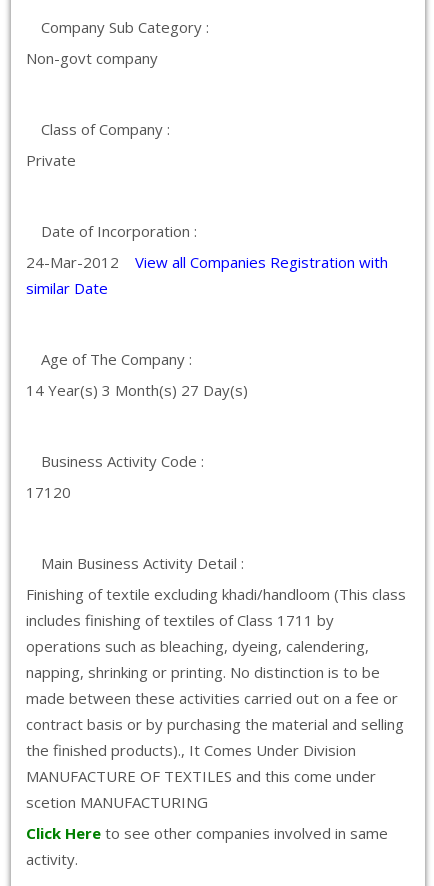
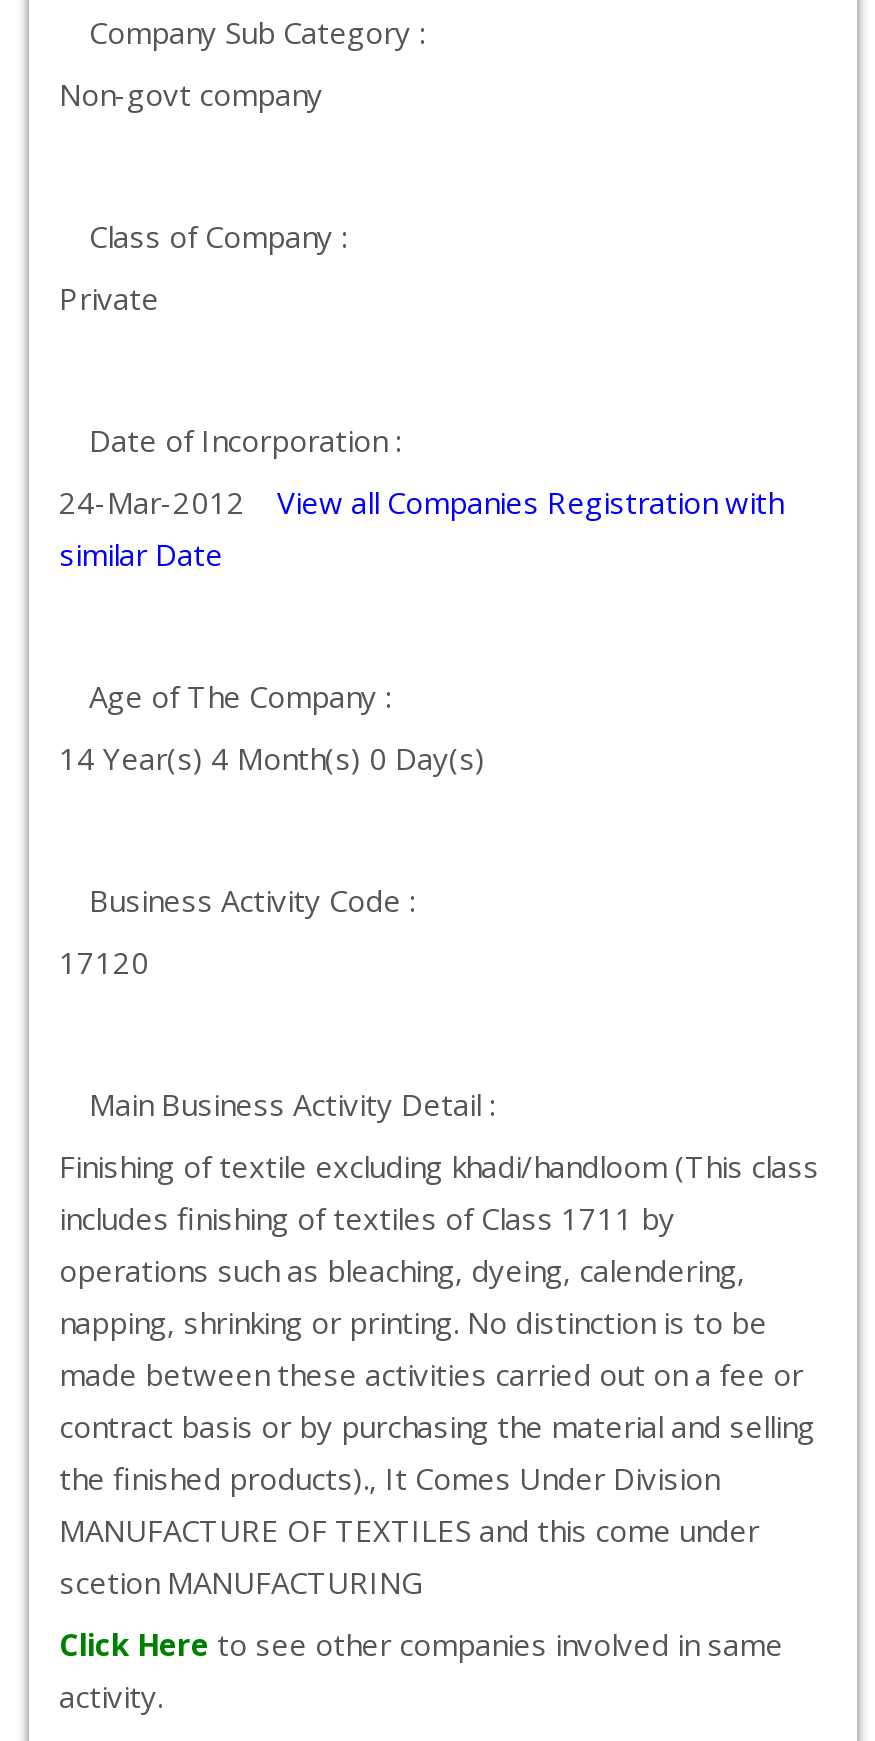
[26,380,248,400] 14 Year(s) 3 Month(s) 27 Day(s) -> [59,738,485,778] 14 Year(s) 4 Month(s) 0 Day(s)

